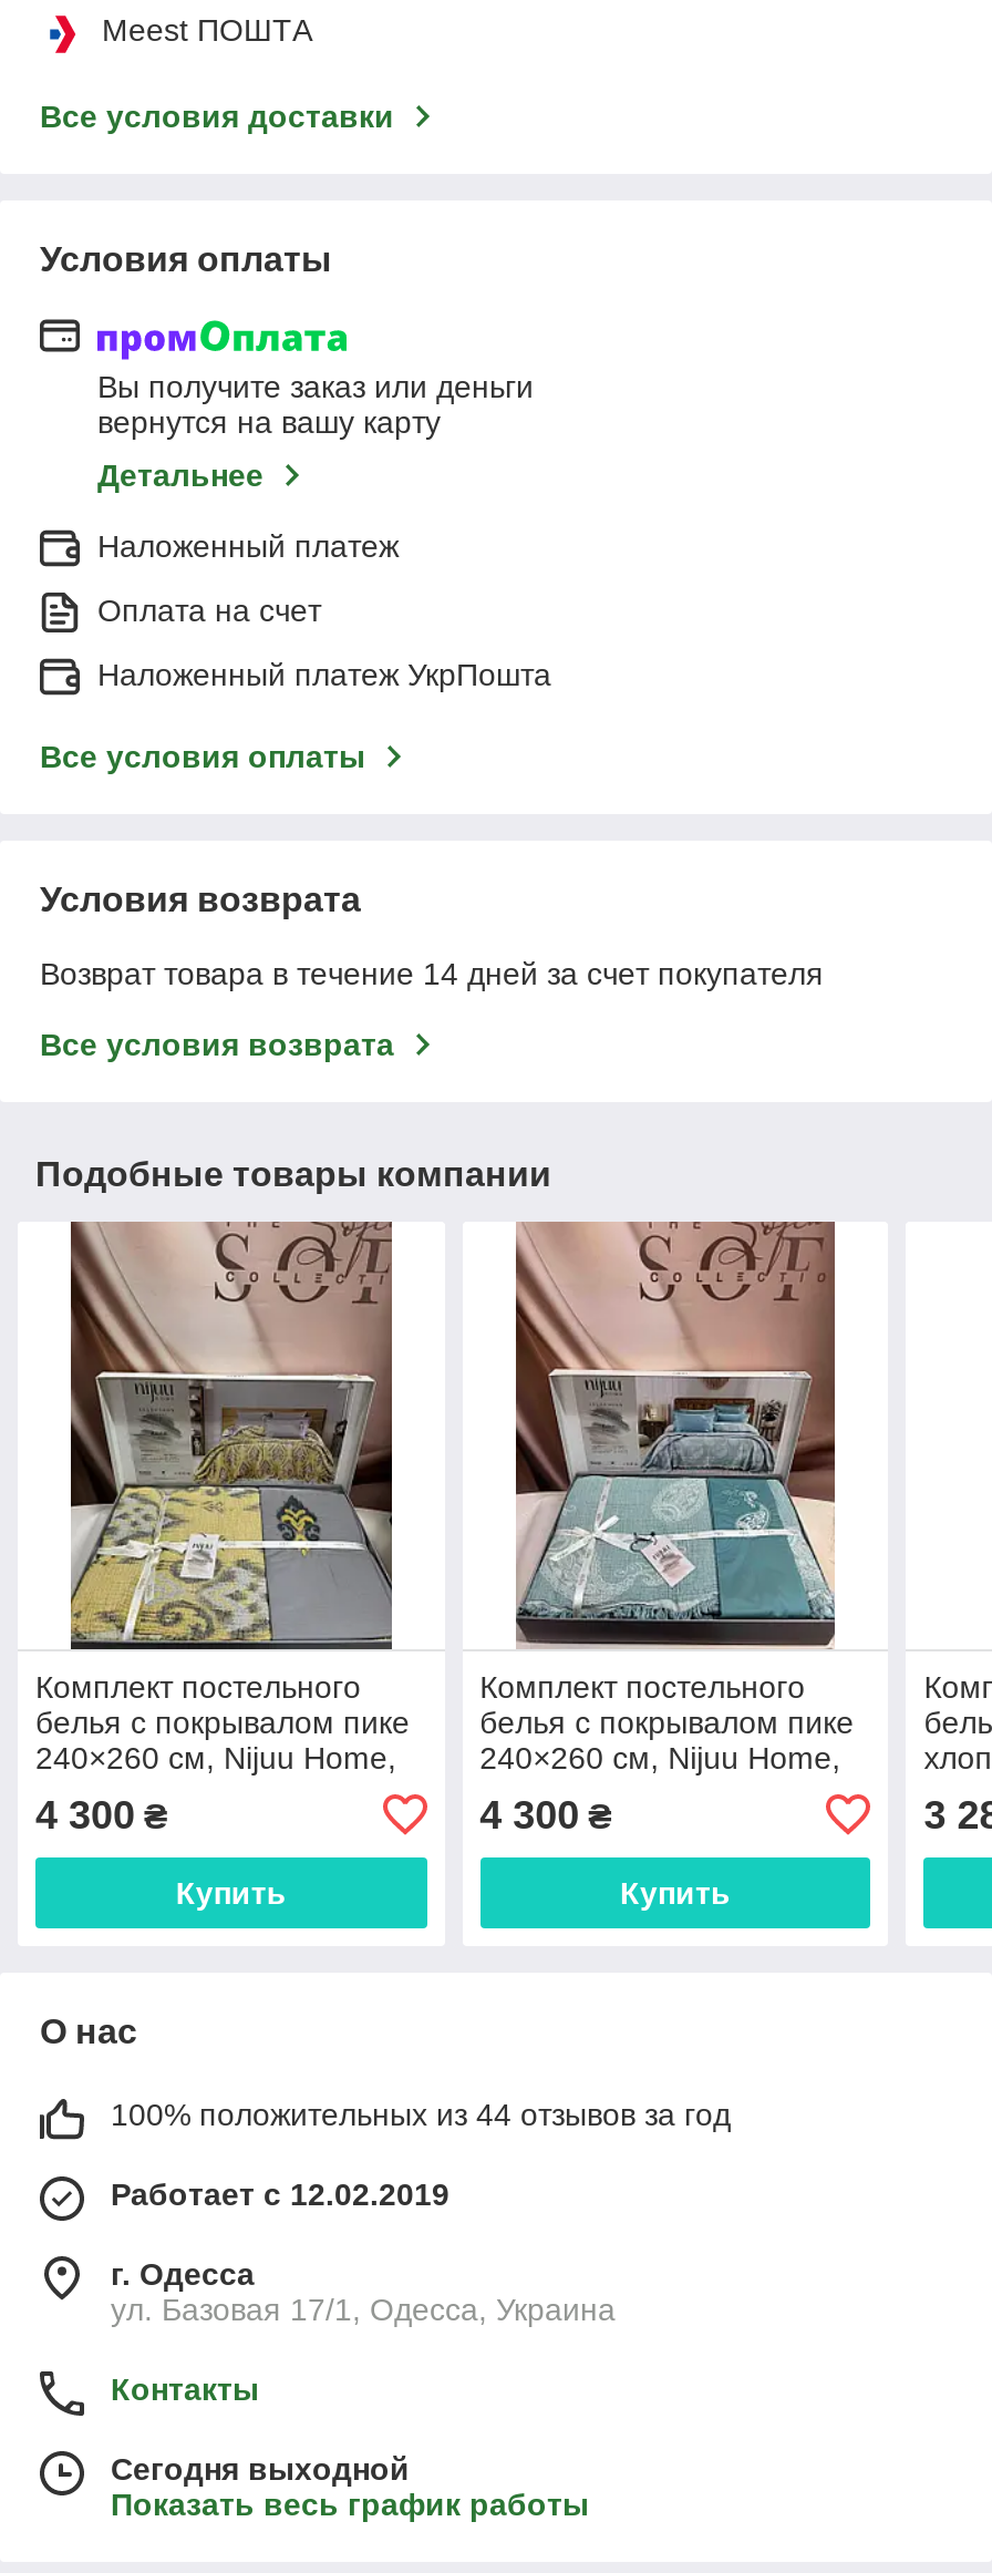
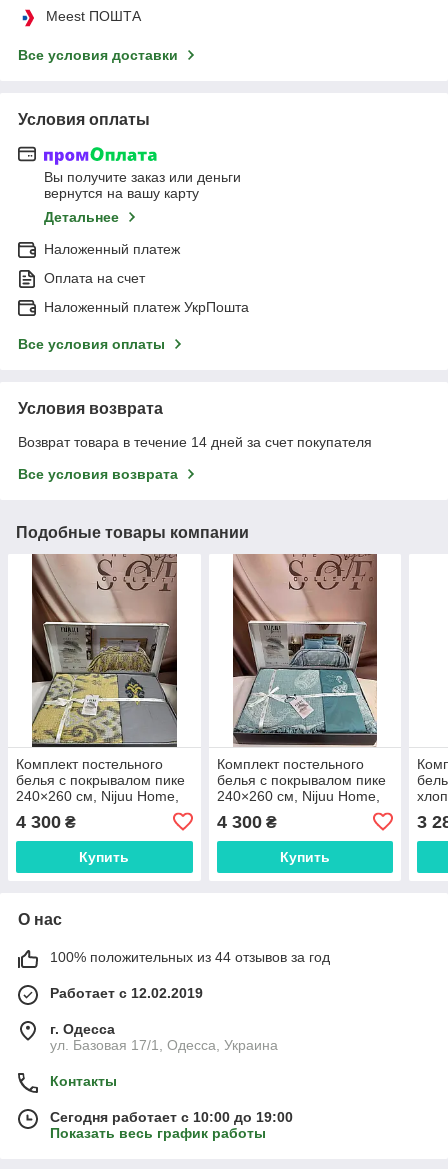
[111,2451,410,2486] Сегодня выходной -> [50,1109,293,1125] Сегодня работает с 10:00 до 19:00

